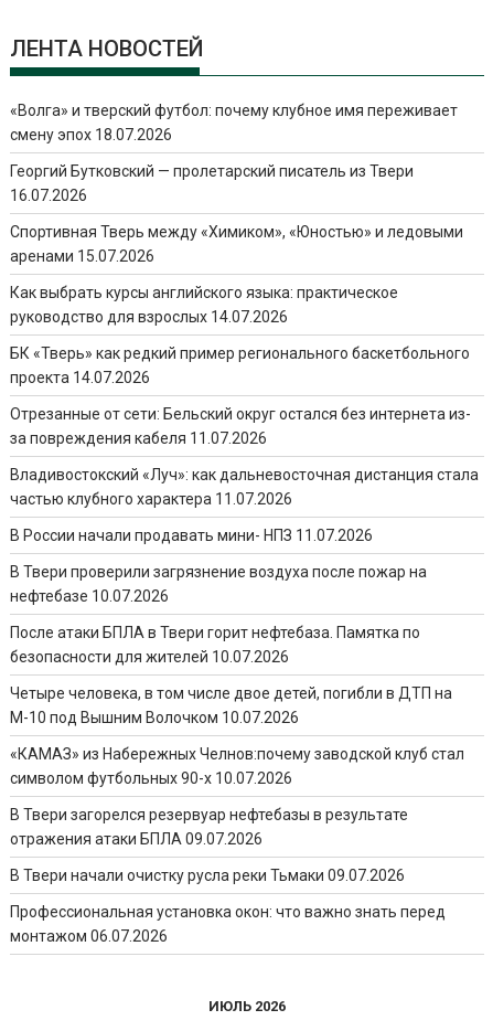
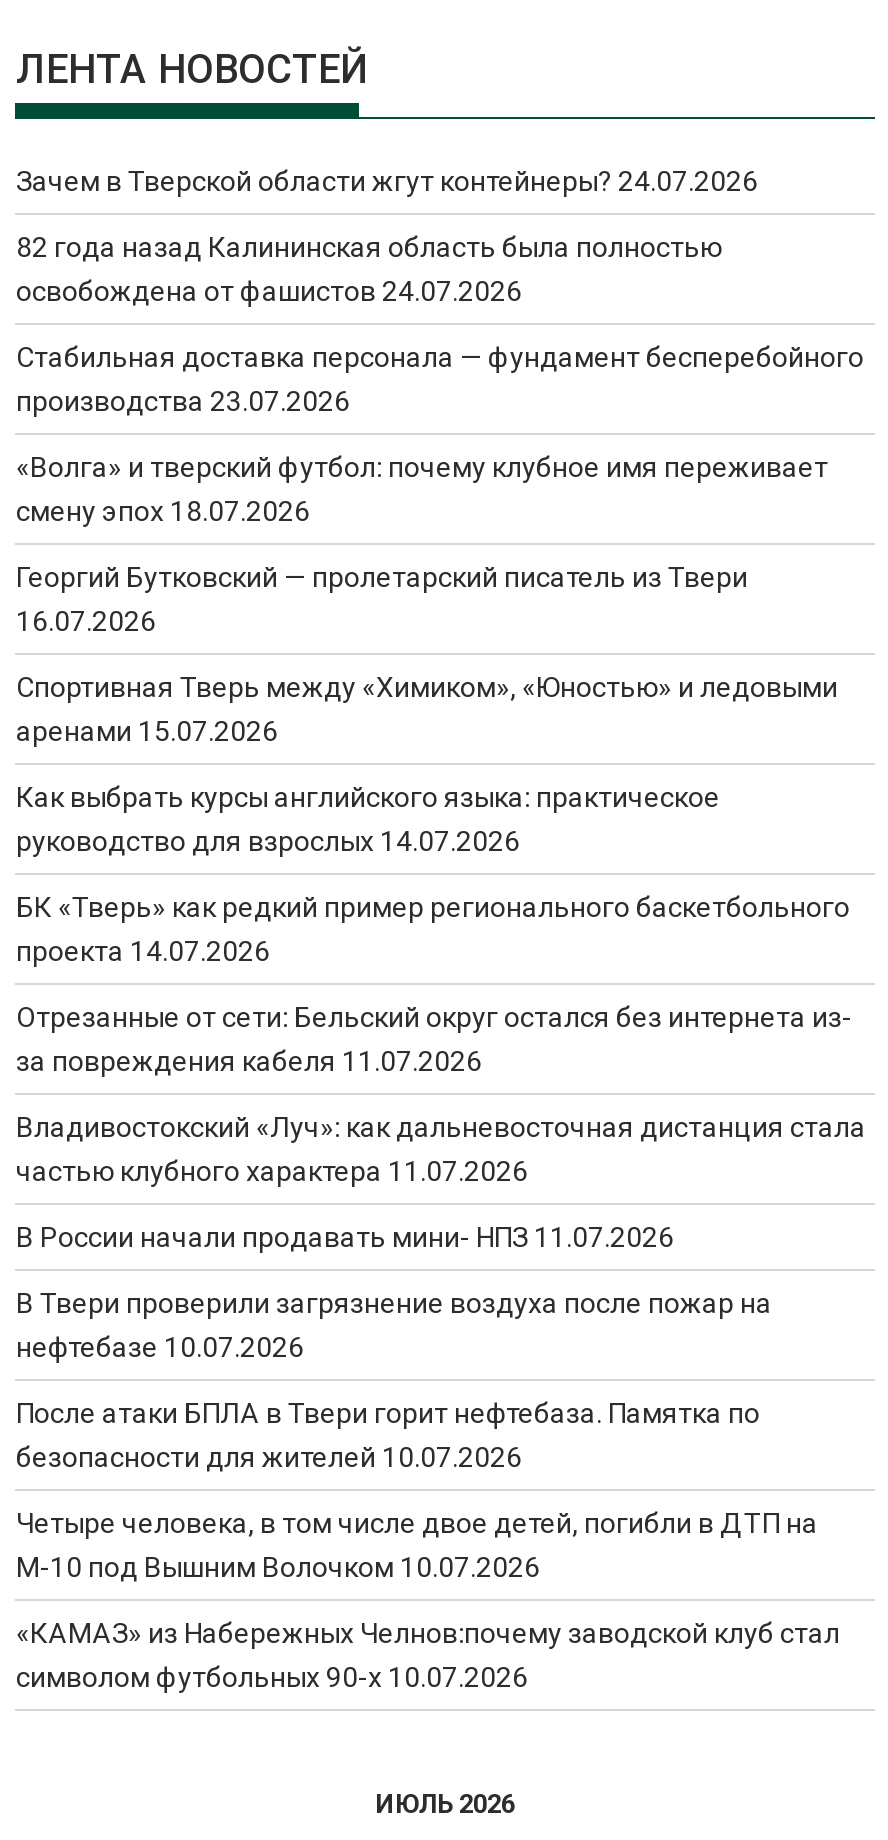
none -> [16,165,864,417] Зачем в Тверской области жгут контейнеры? 24.07.2026 | 82 года назад Калининская область была полностью | освобождена от фашистов 24.07.2026 | Стабильная доставка персонала — фундамент бесперебойного | производства 23.07.2026
moved [10,102,479,787] -> [16,451,866,1693]: «Волга» и тверский футбол: почему клубное имя переживает | смену эпох 18.07.2026 | Георгий Бутковский — пролетарский писатель из Твери | ... | «КАМАЗ» из Набережных Челнов:почему заводской клуб стал | символом футбольных 90-х 10.07.2026
[10,806,446,945] В Твери загорелся резервуар нефтебазы в результате | отражения атаки БПЛА 09.07.2026 | В Твери начали очистку русла реки Тьмаки 09.07.2026 | Профессиональная установка окон: что важно знать перед | монтажом 06.07.2026 -> none

